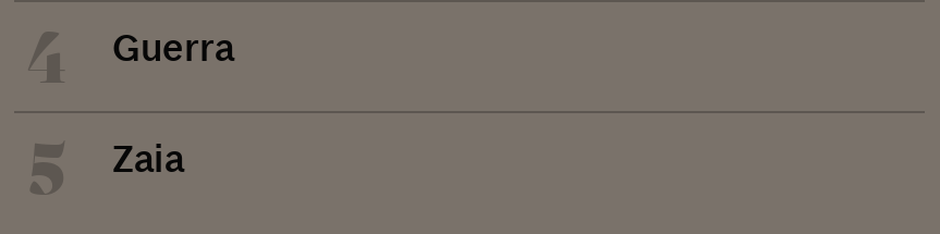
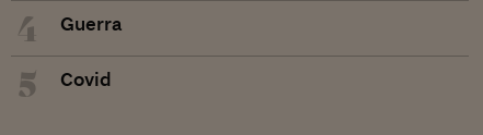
[112,133,184,183] Zaia -> [60,67,112,92] Covid

